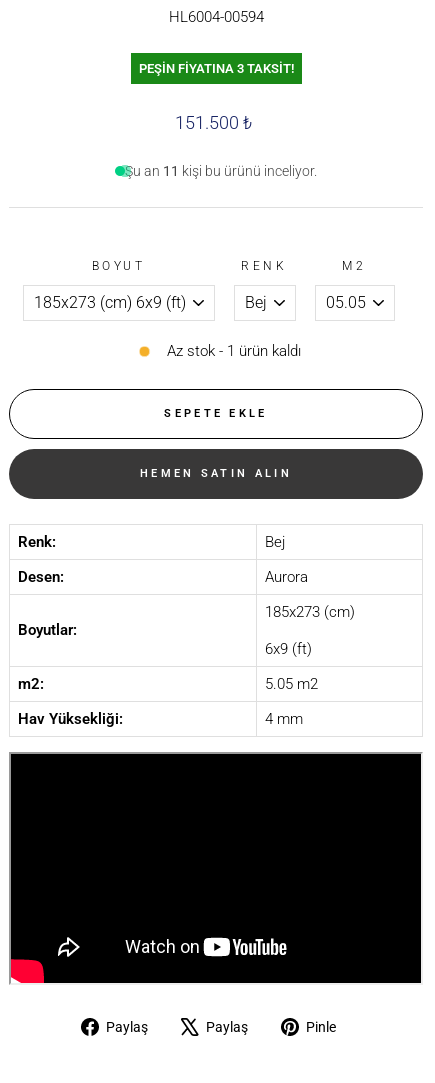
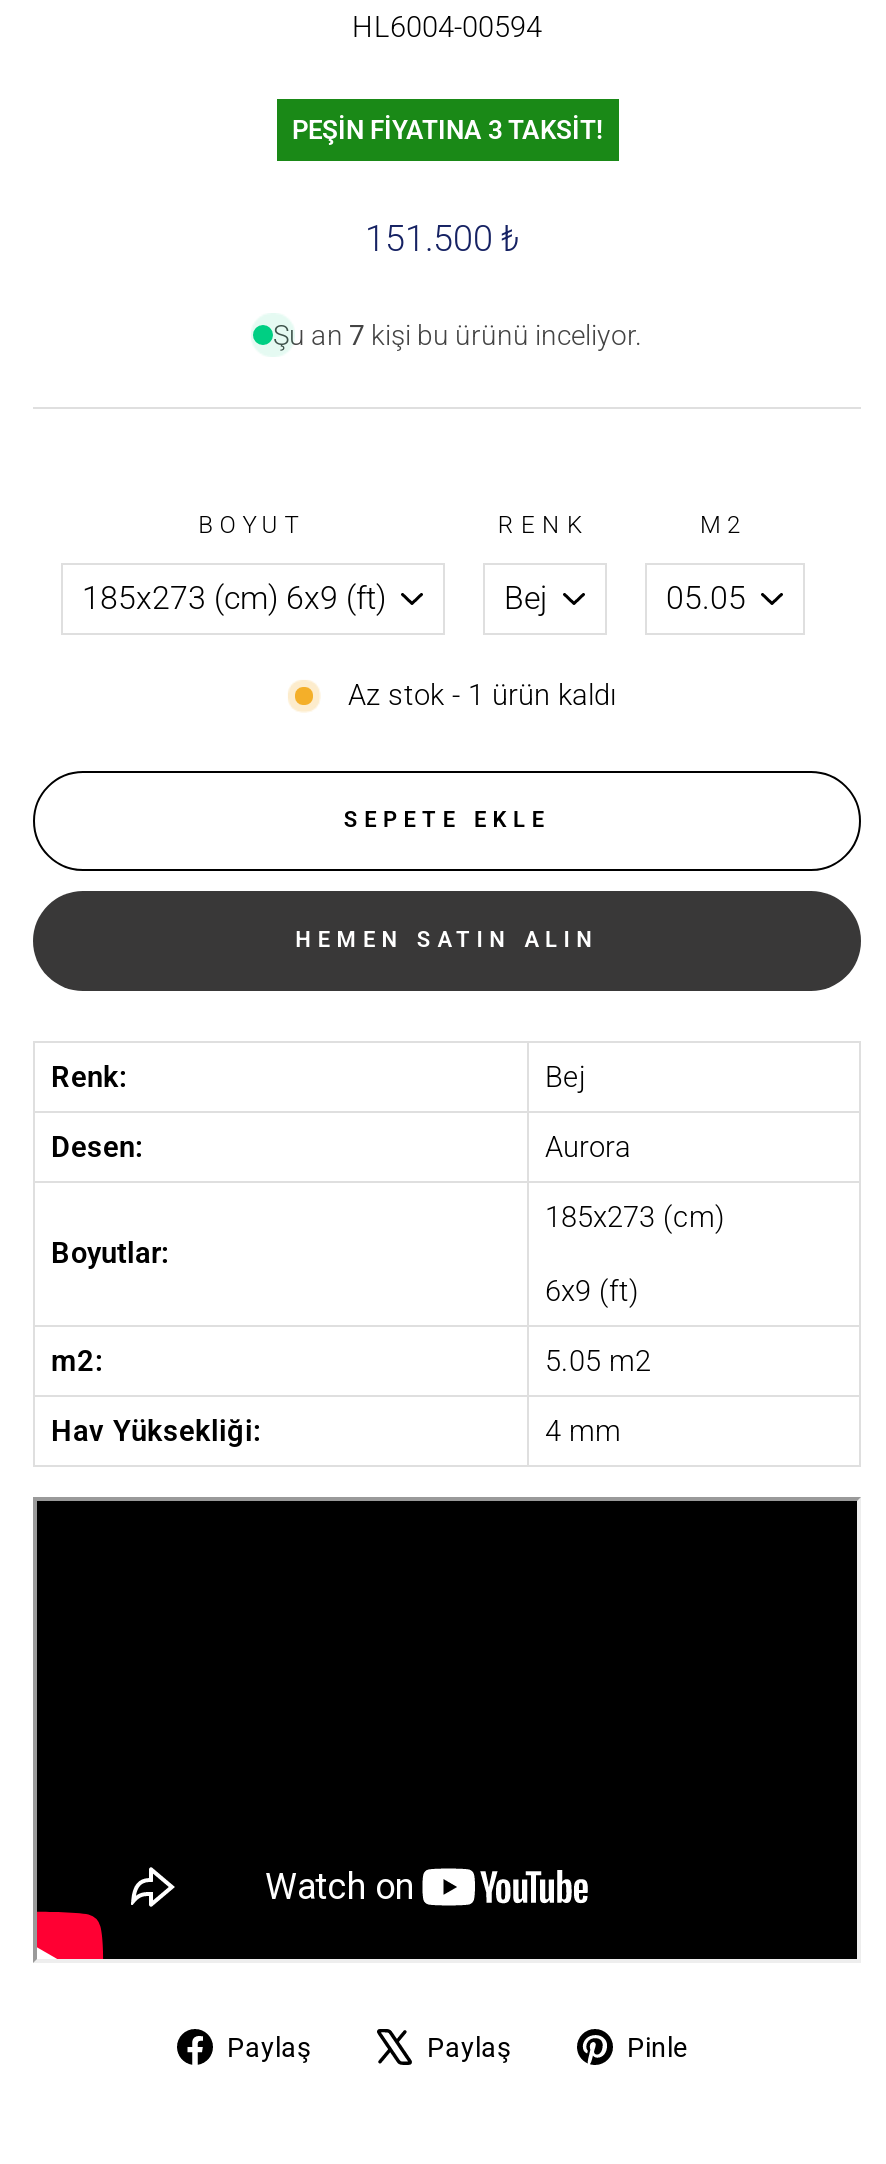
[125,163,317,179] Şu an 11 kişi bu ürünü inceliyor. -> [273,319,641,351] Şu an 7 kişi bu ürünü inceliyor.

